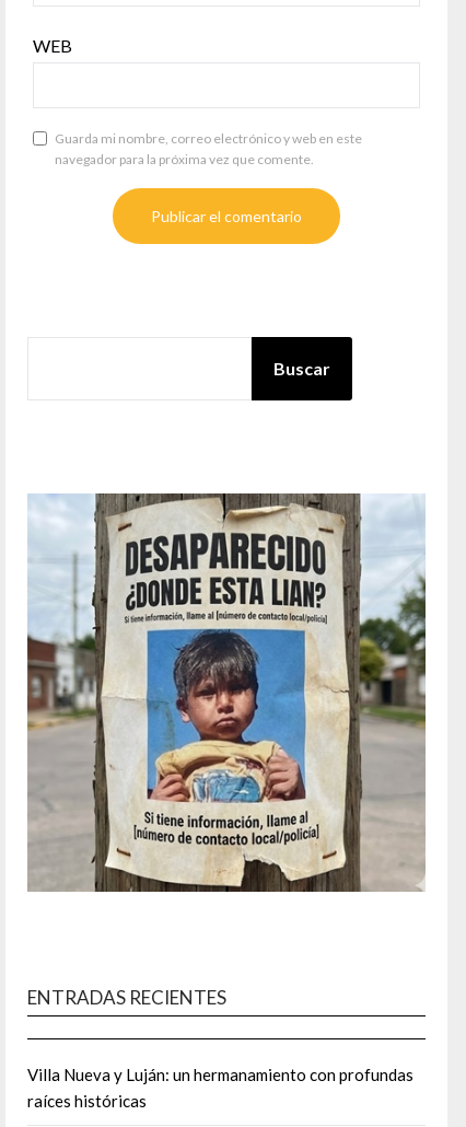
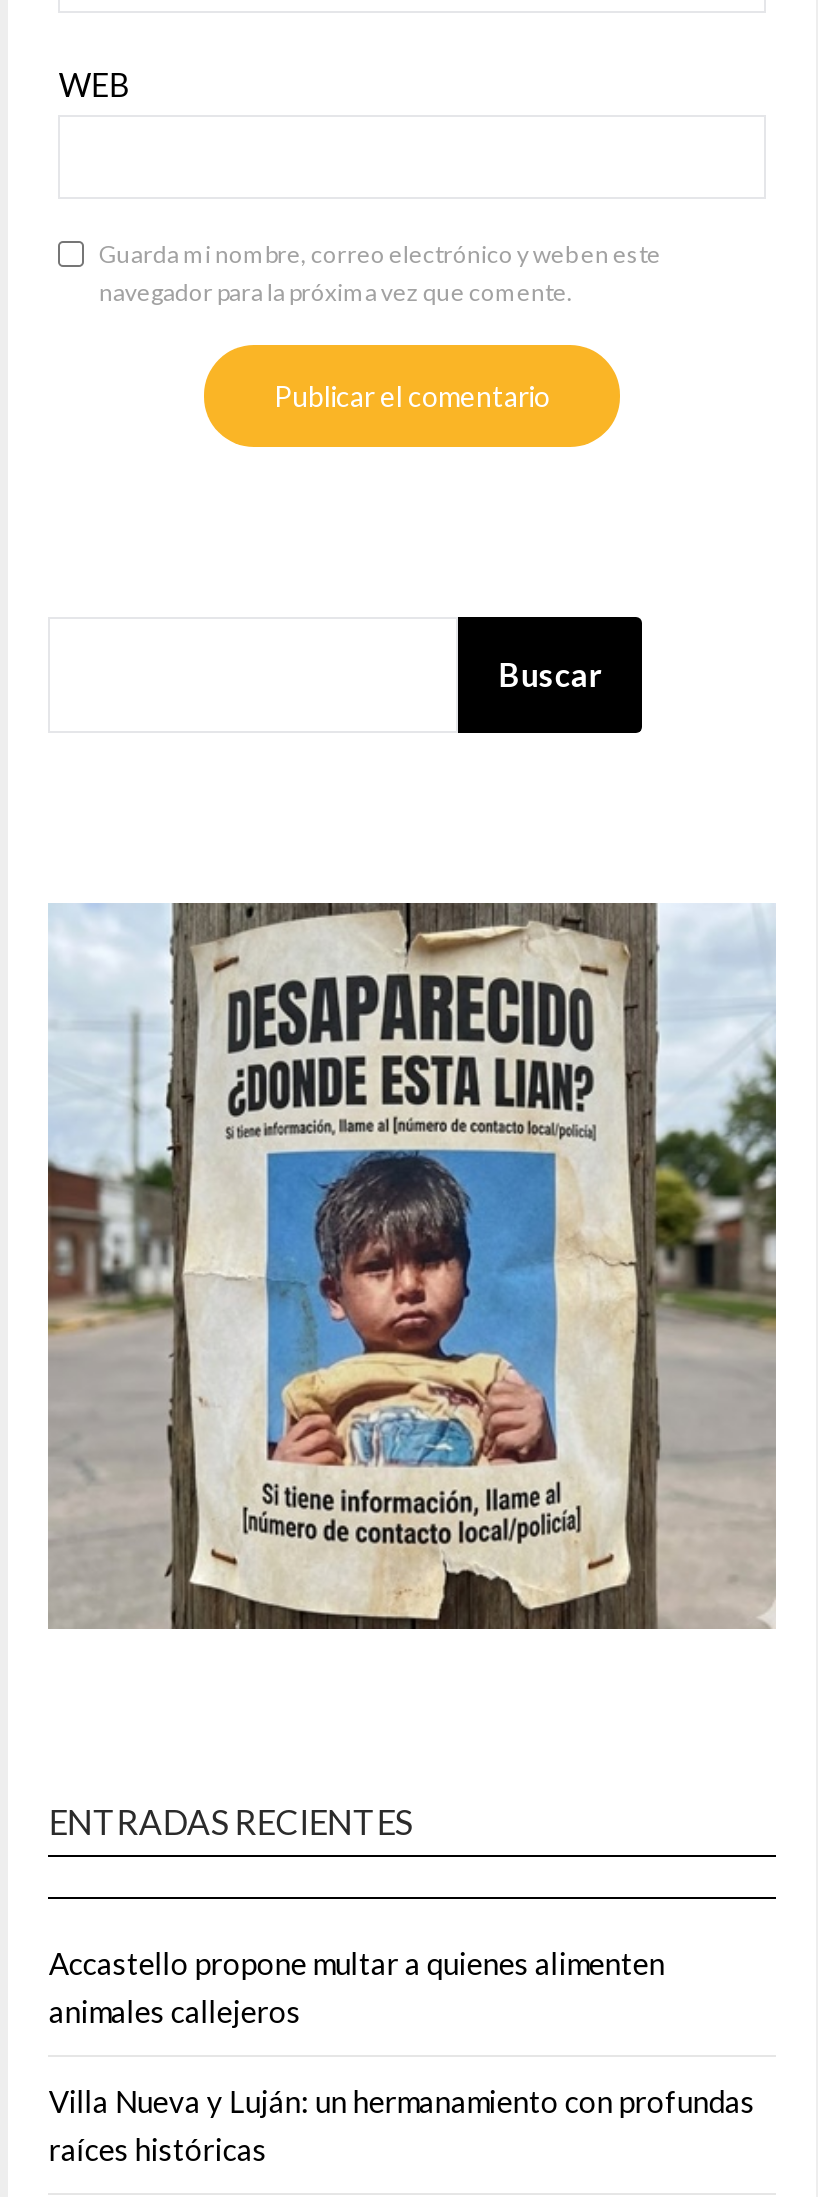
none -> [49,1944,665,2028] Accastello propone multar a quienes alimenten | animales callejeros

